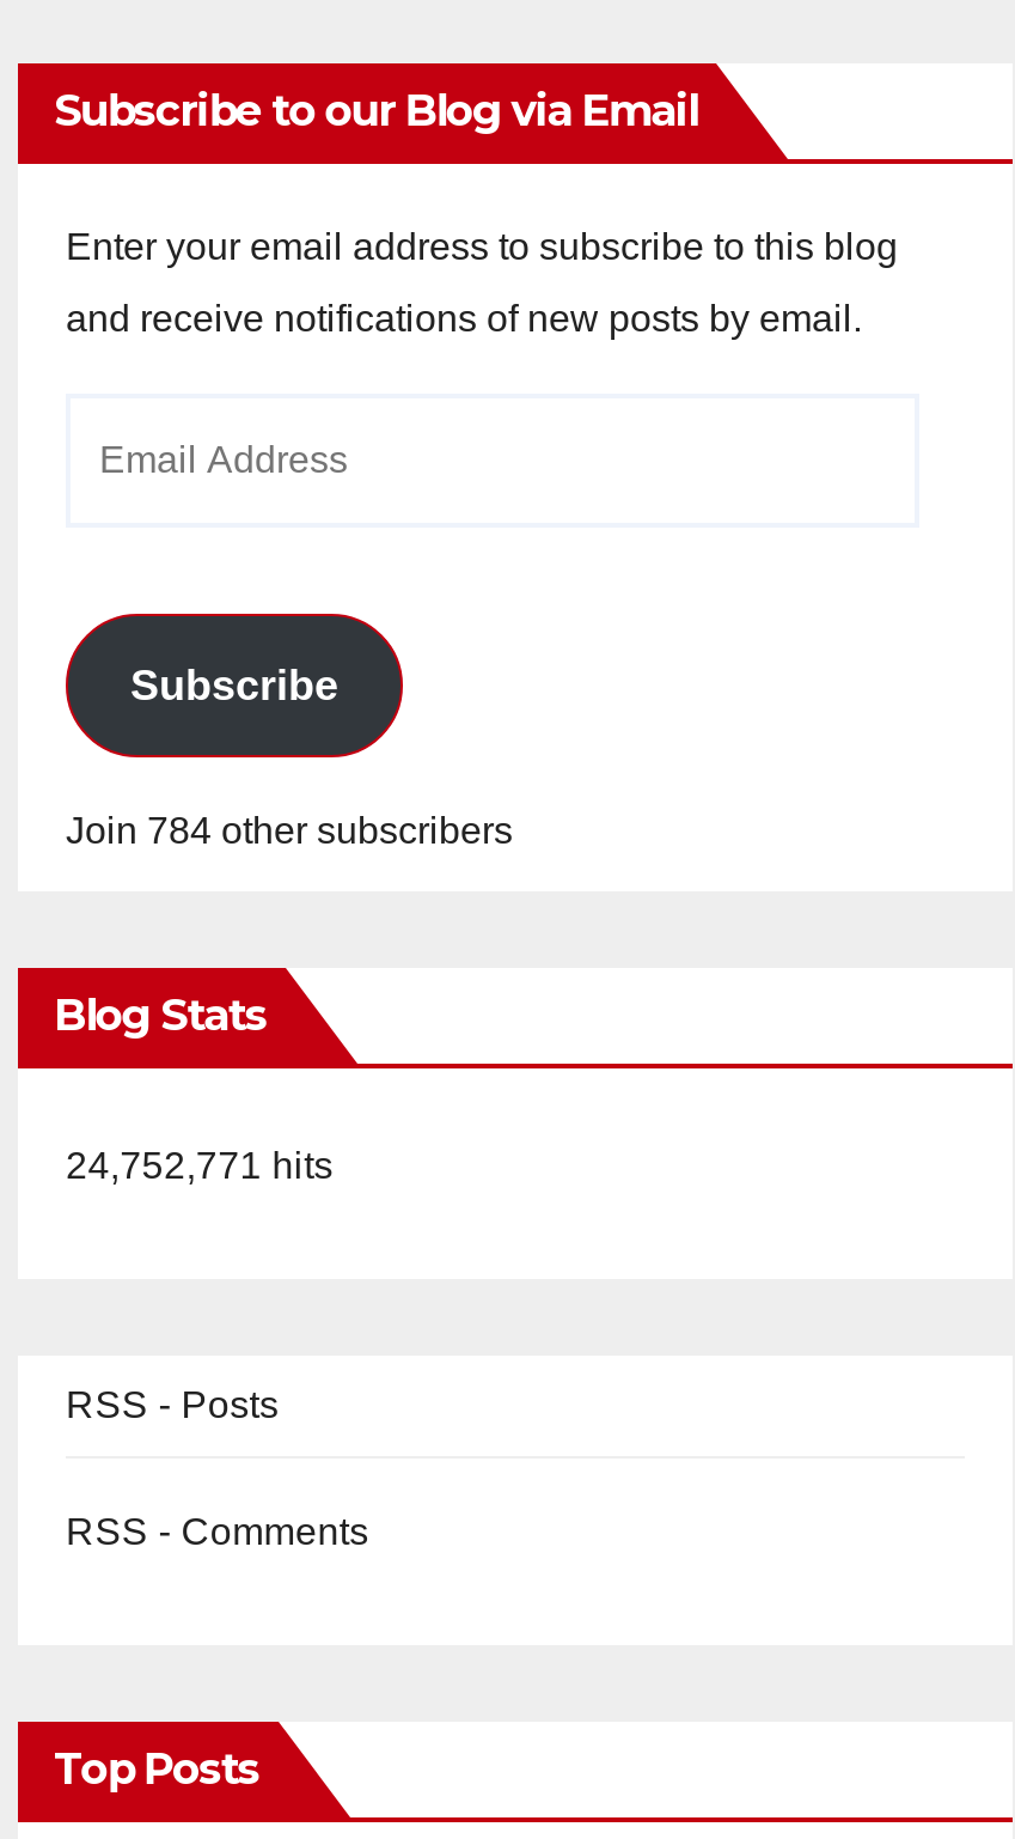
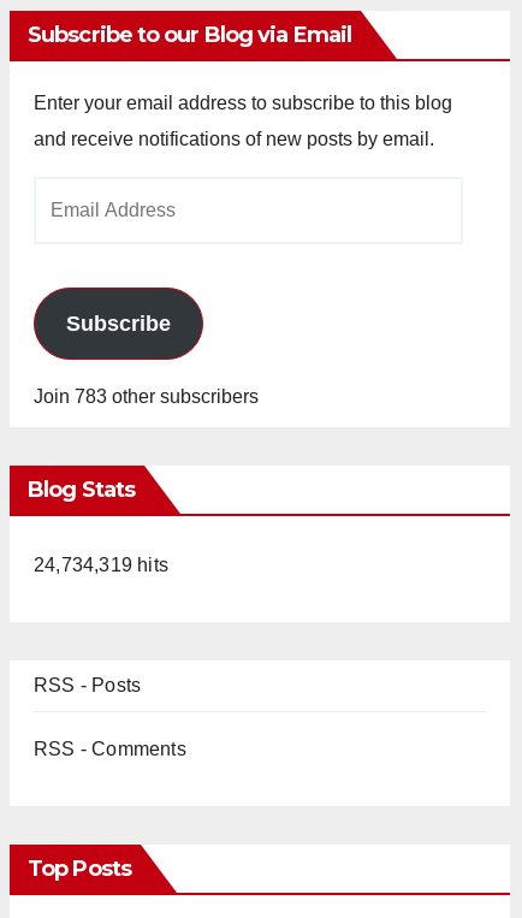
[66,809,513,850] Join 784 other subscribers -> [34,386,259,406] Join 783 other subscribers
[66,1144,334,1185] 24,752,771 hits -> [34,554,168,575] 24,734,319 hits

